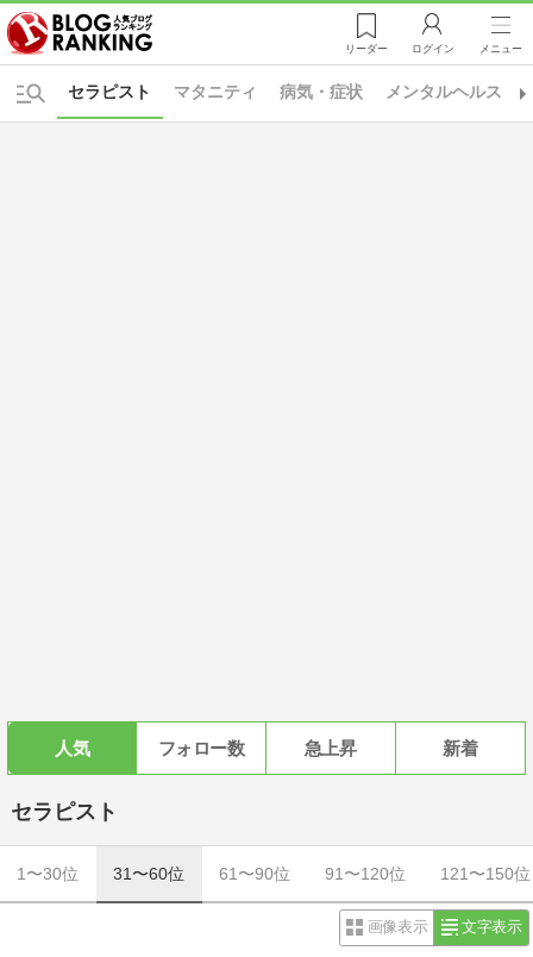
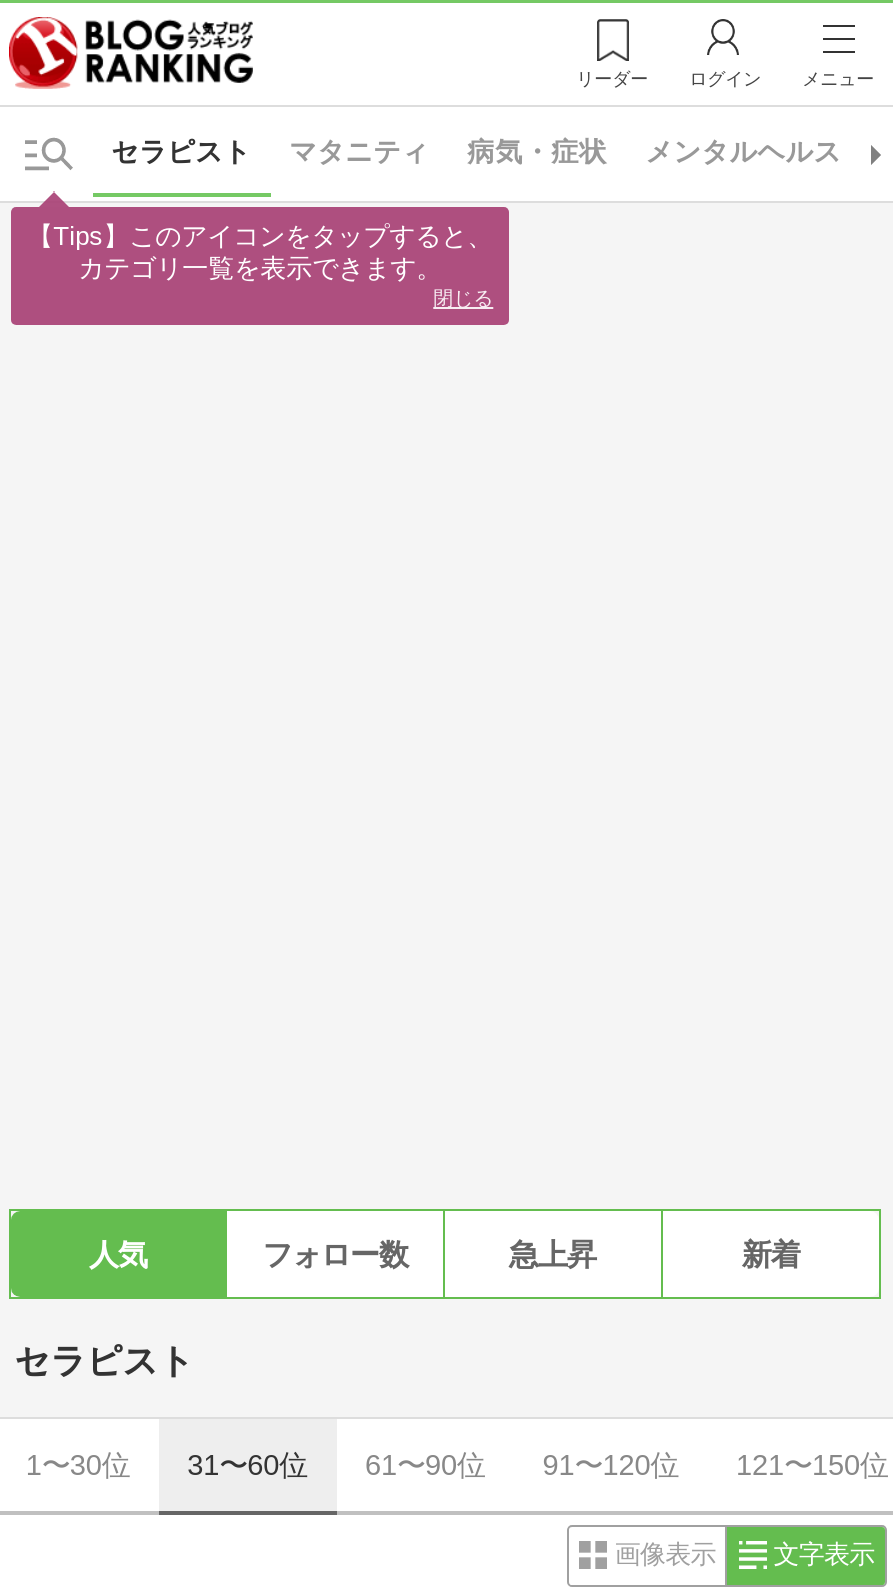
none -> [9,191,511,327] [image]

